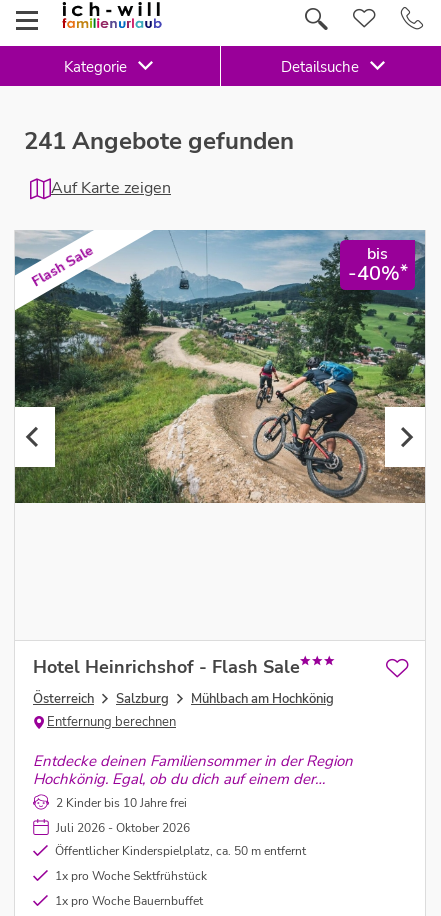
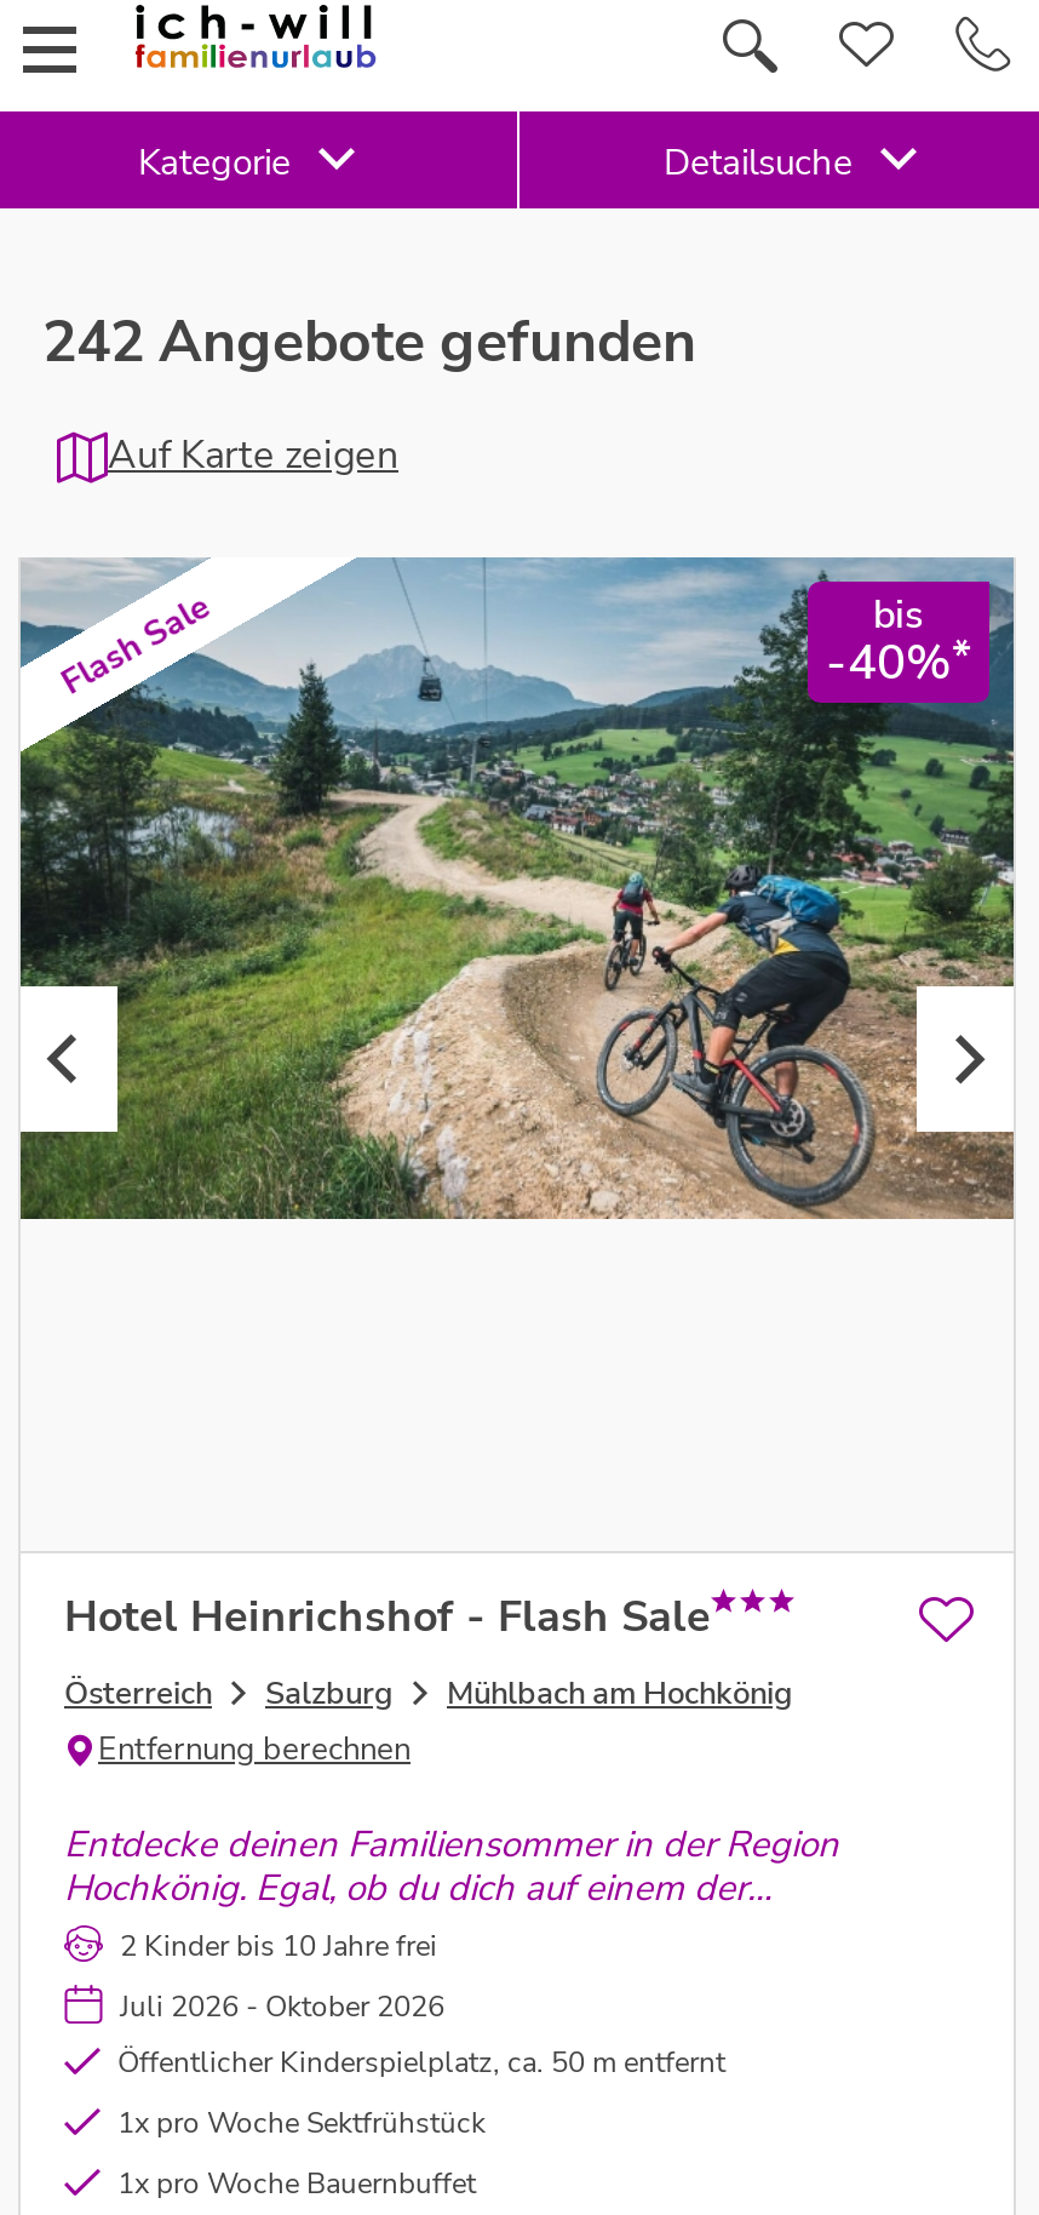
[24,125,294,157] 241 Angebote gefunden -> [42,303,696,380] 242 Angebote gefunden

